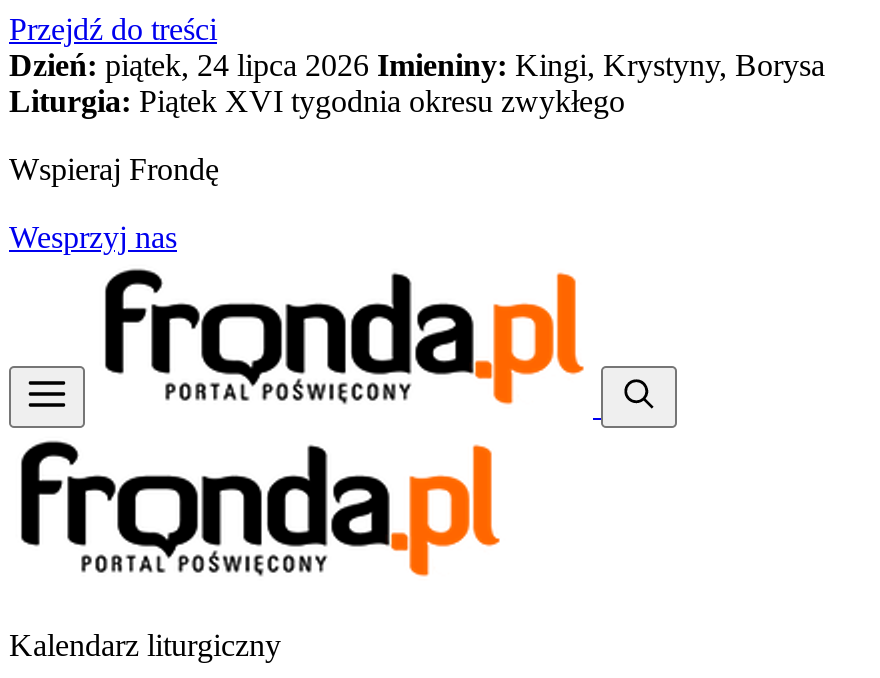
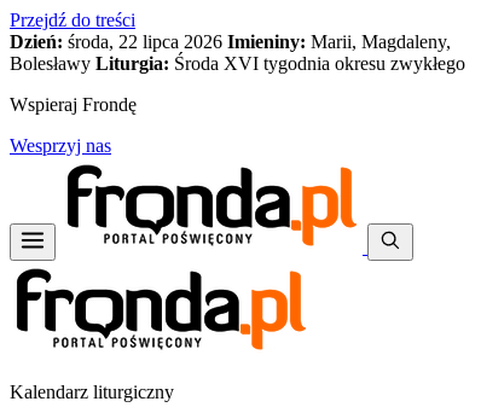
[9,48,825,118] Dzień: piątek, 24 lipca 2026 Imieniny: Kingi, Krystyny, Borysa | Liturgia: Piątek XVI tygodnia okresu zwykłego -> [10,31,465,74] Dzień: środa, 22 lipca 2026 Imieniny: Marii, Magdaleny, | Bolesławy Liturgia: Środa XVI tygodnia okresu zwykłego

